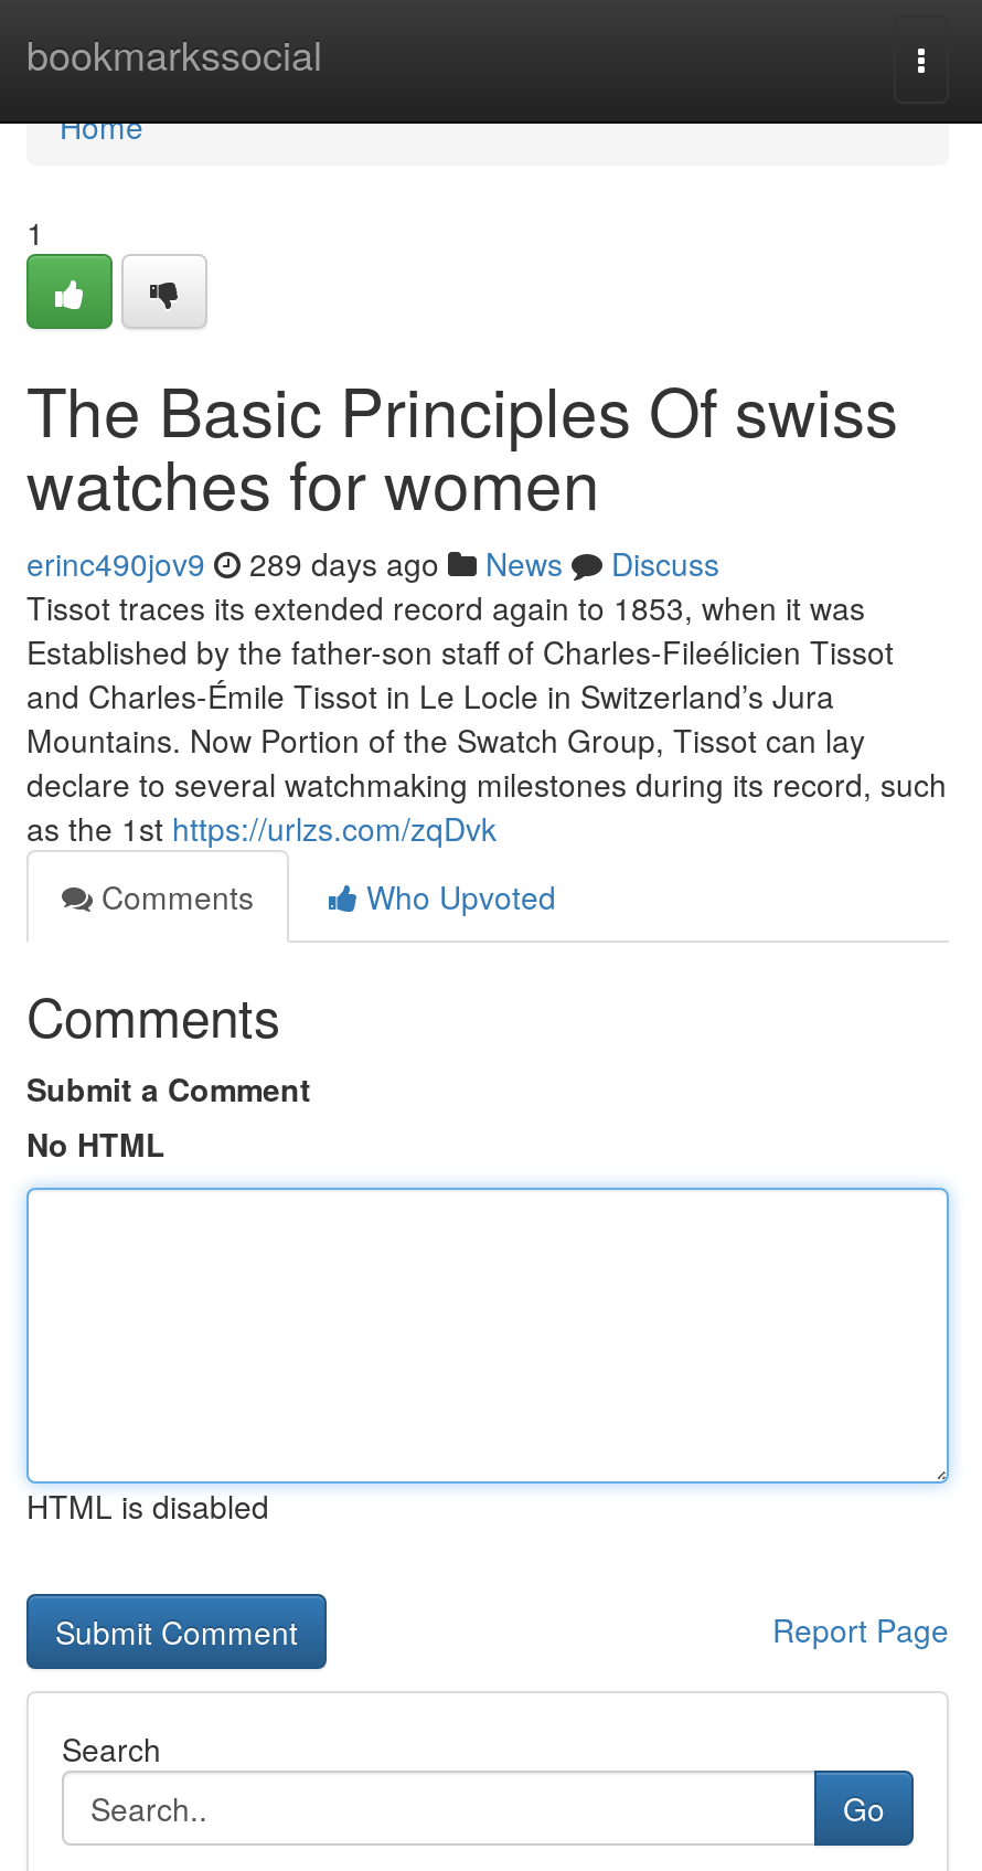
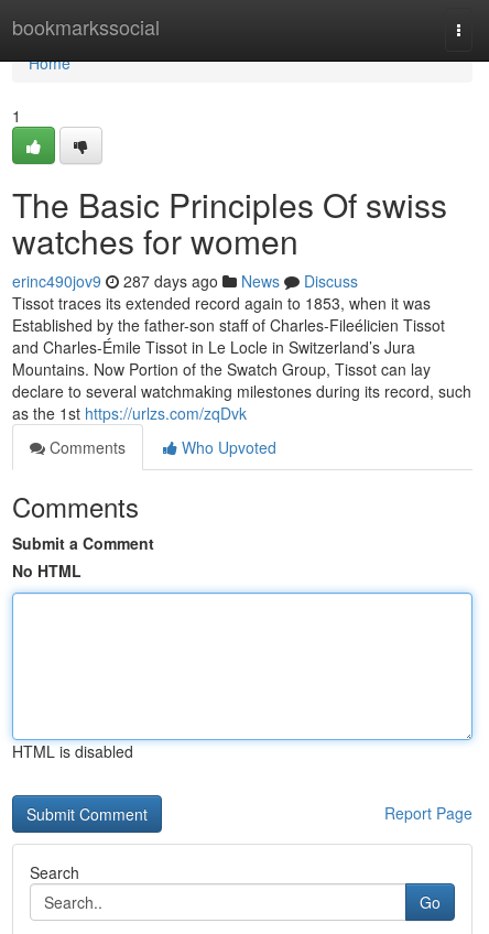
[26,541,719,585] erinc490jov9 289 days ago News Discuss -> [12,270,358,292] erinc490jov9 287 days ago News Discuss

